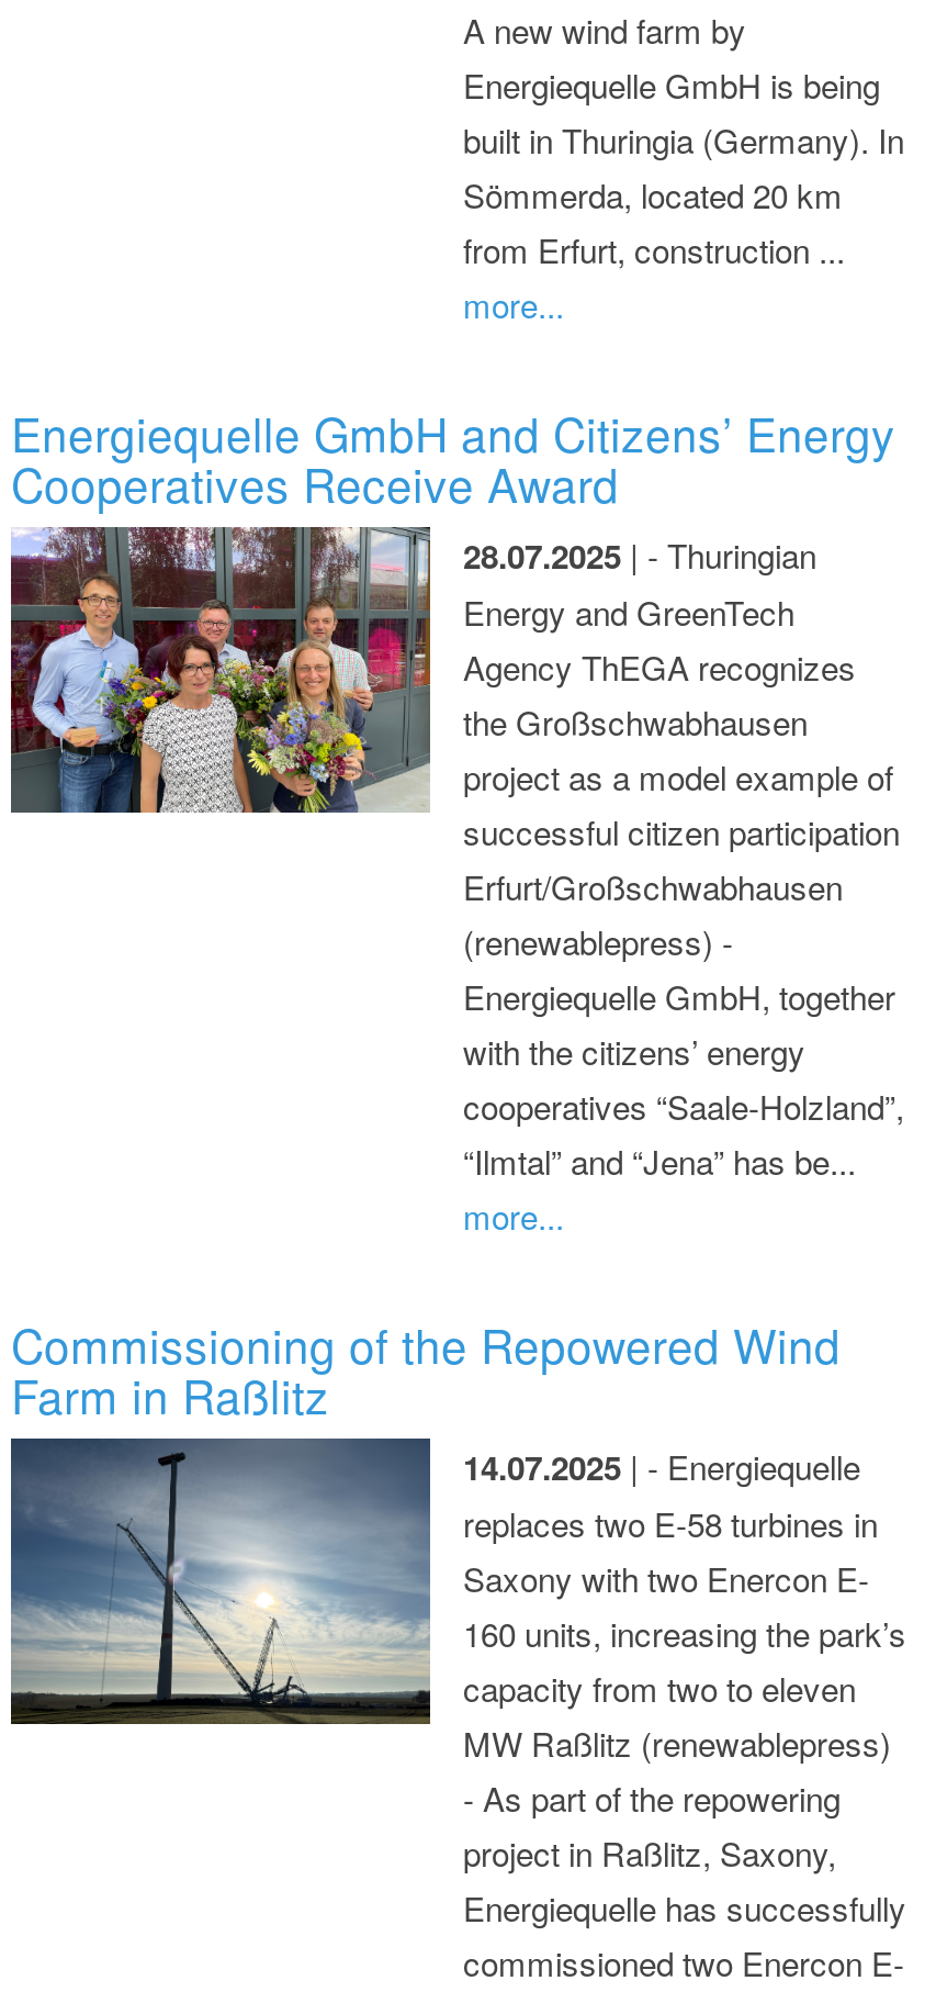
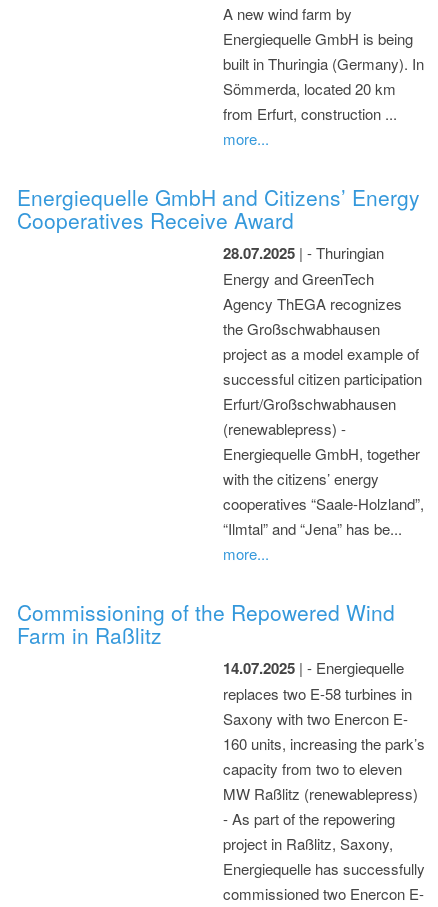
[9,525,432,815] [image] -> none
[9,1436,432,1726] [image] -> none

